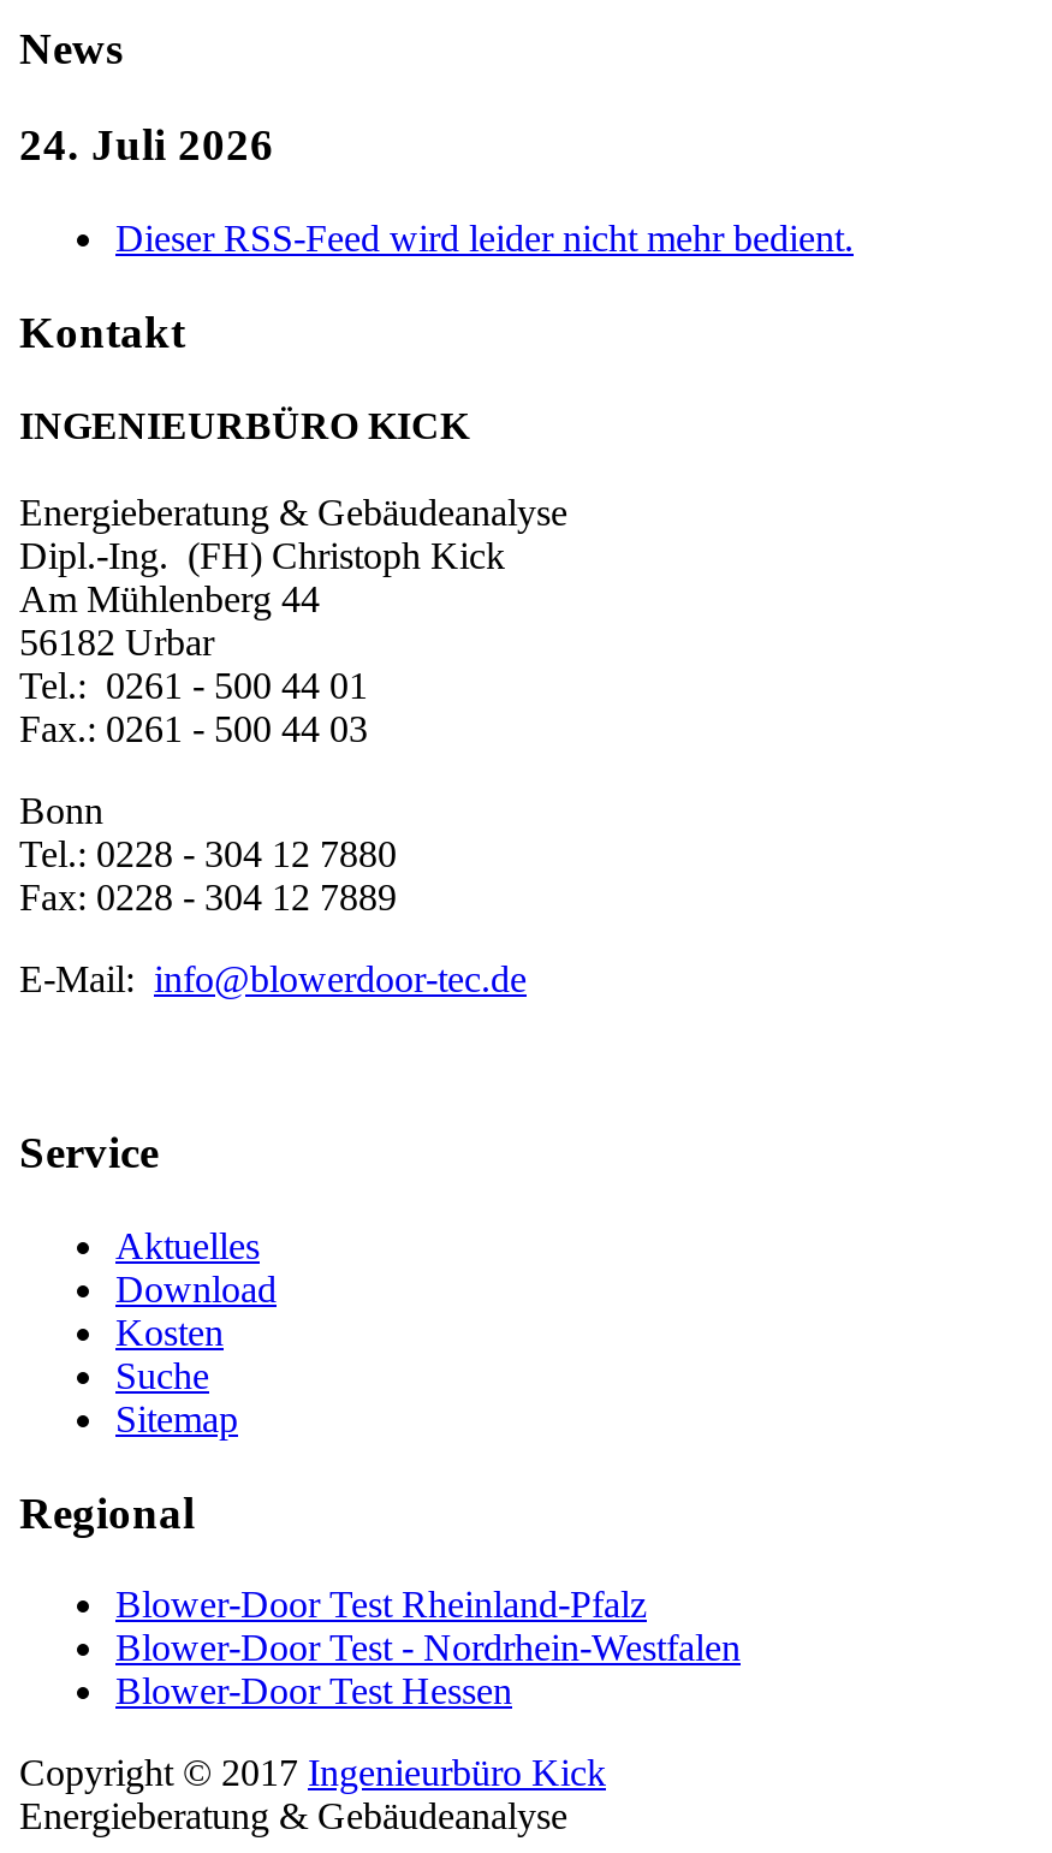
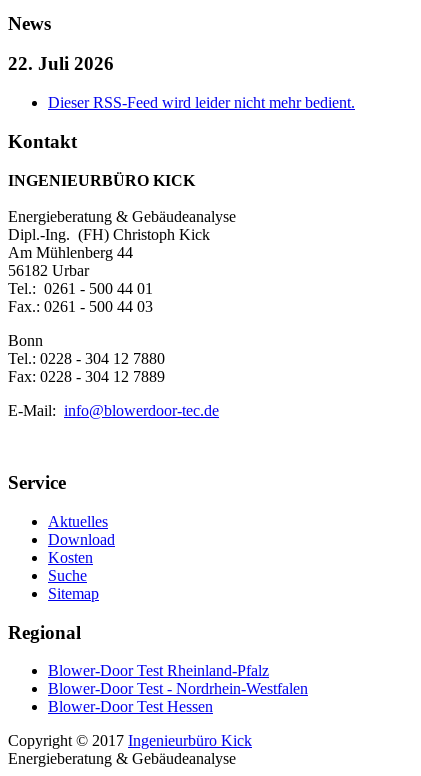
[19,120,274,171] 24. Juli 2026 -> [8,53,114,74] 22. Juli 2026

